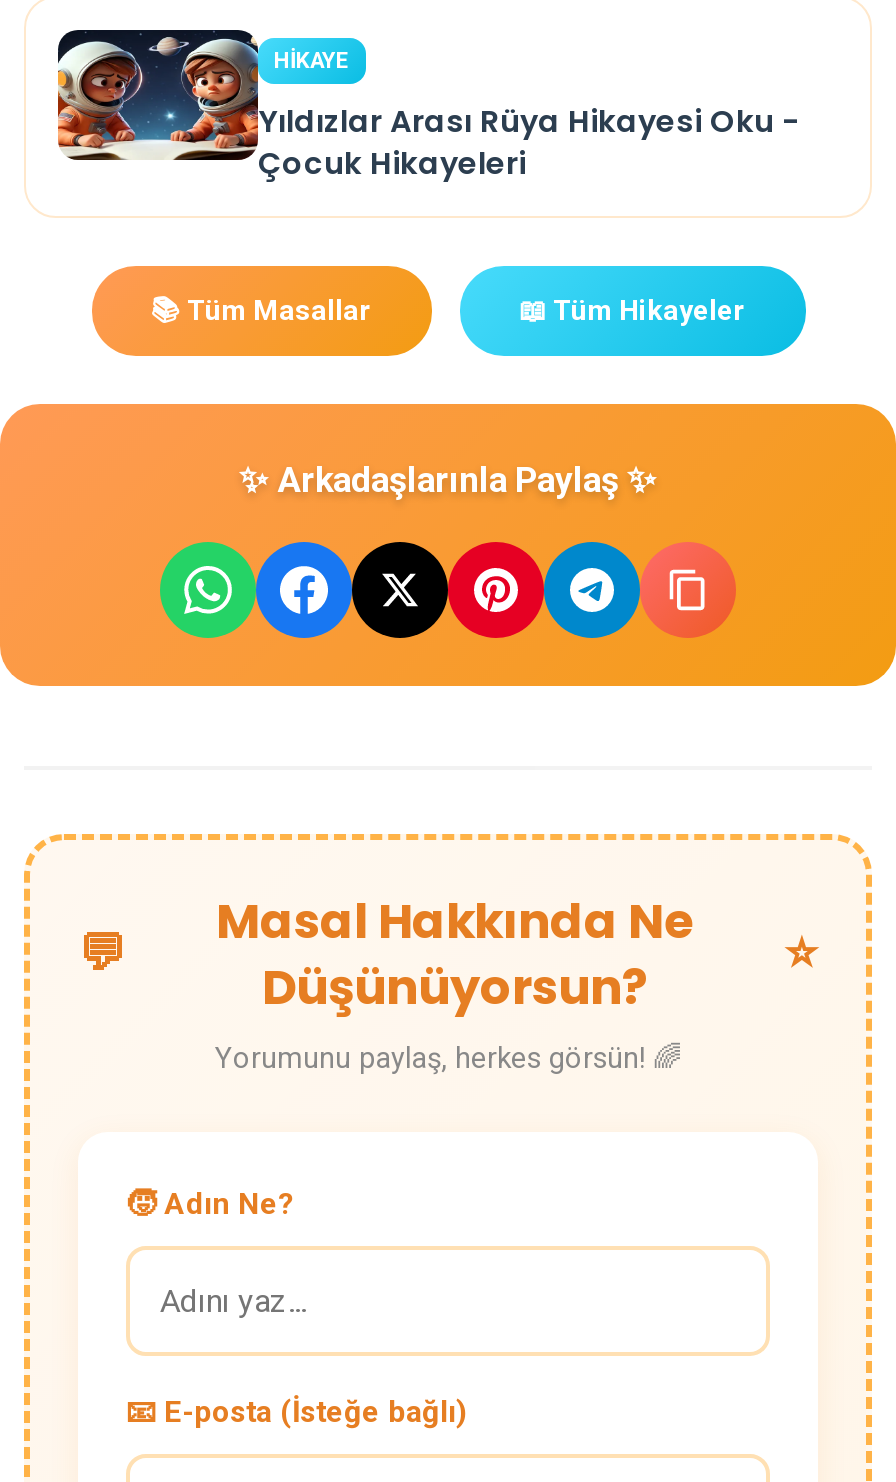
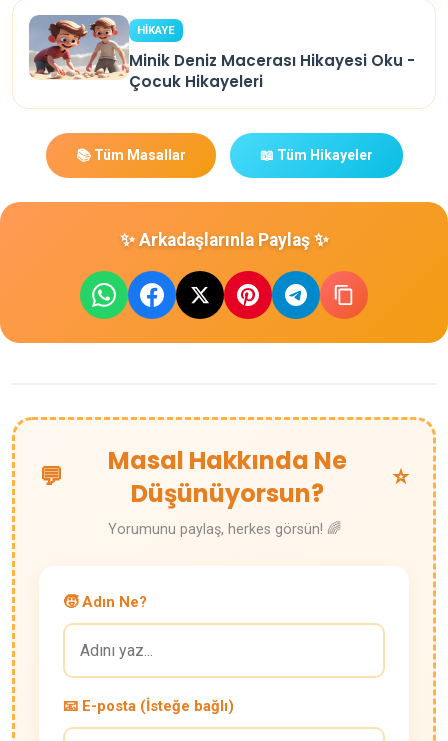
[56,30,798,162] [image] | Yıldızlar Arası Rüya Hikayesi Oku - -> [29,16,415,80] [image] | Minik Deniz Macerası Hikayesi Oku -

